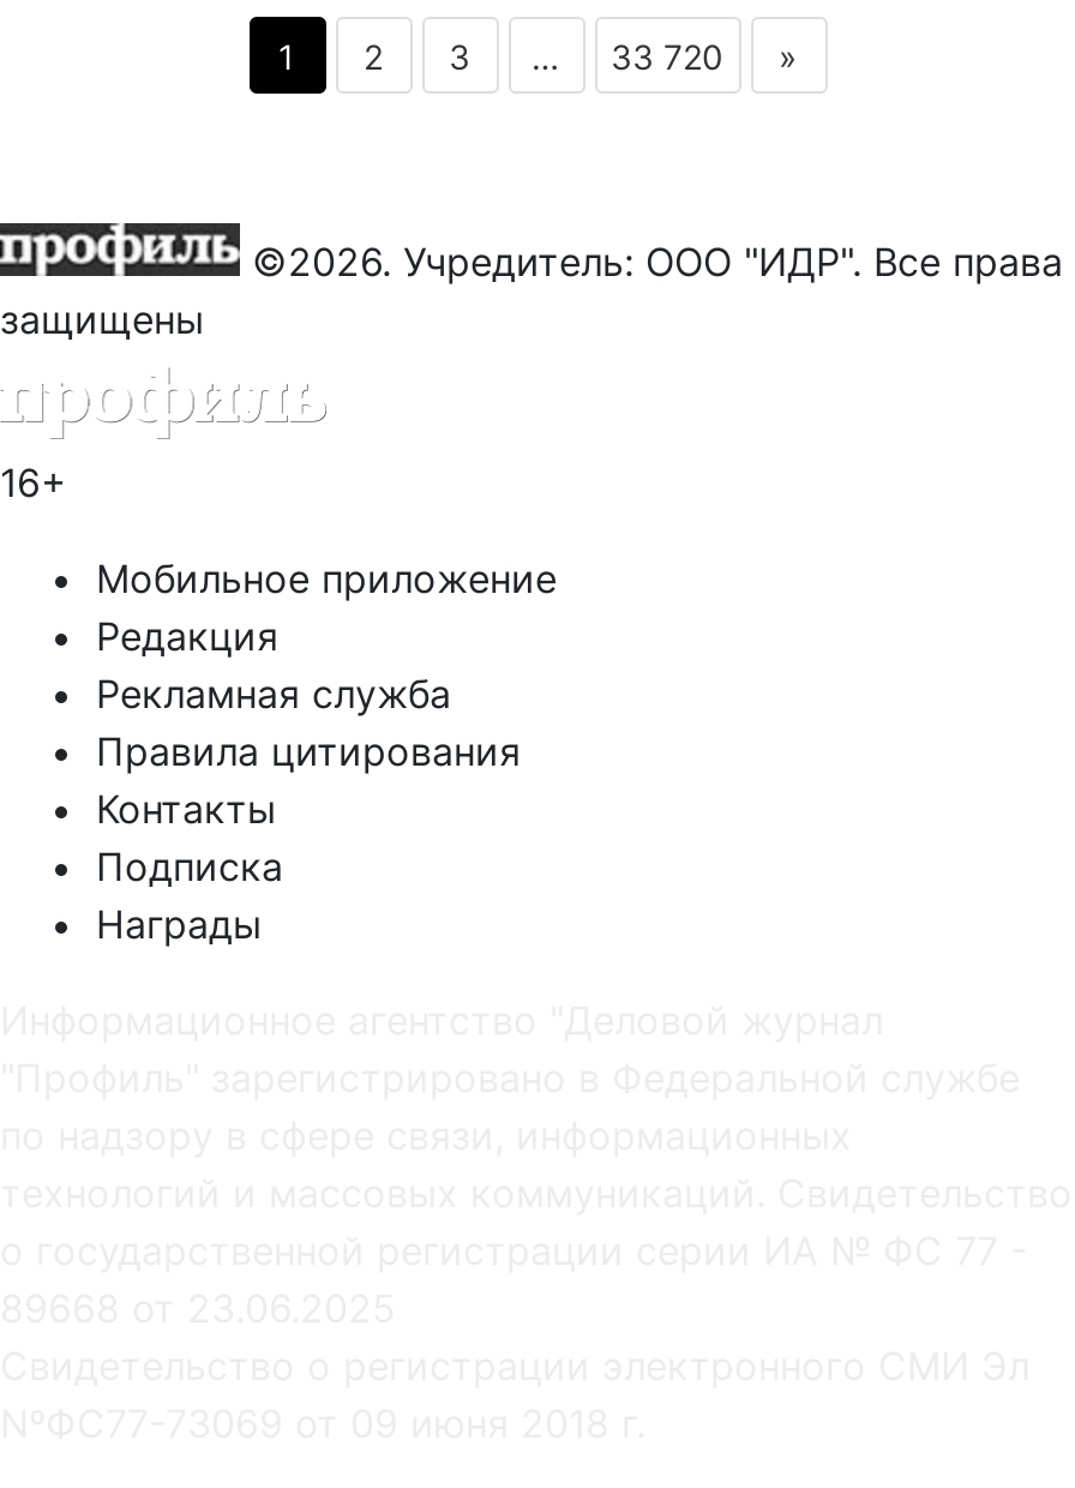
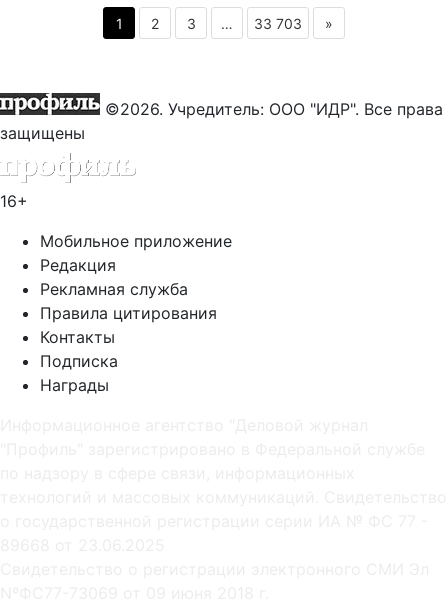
[611,35,723,76] 33 720 -> [254,15,302,32] 33 703

